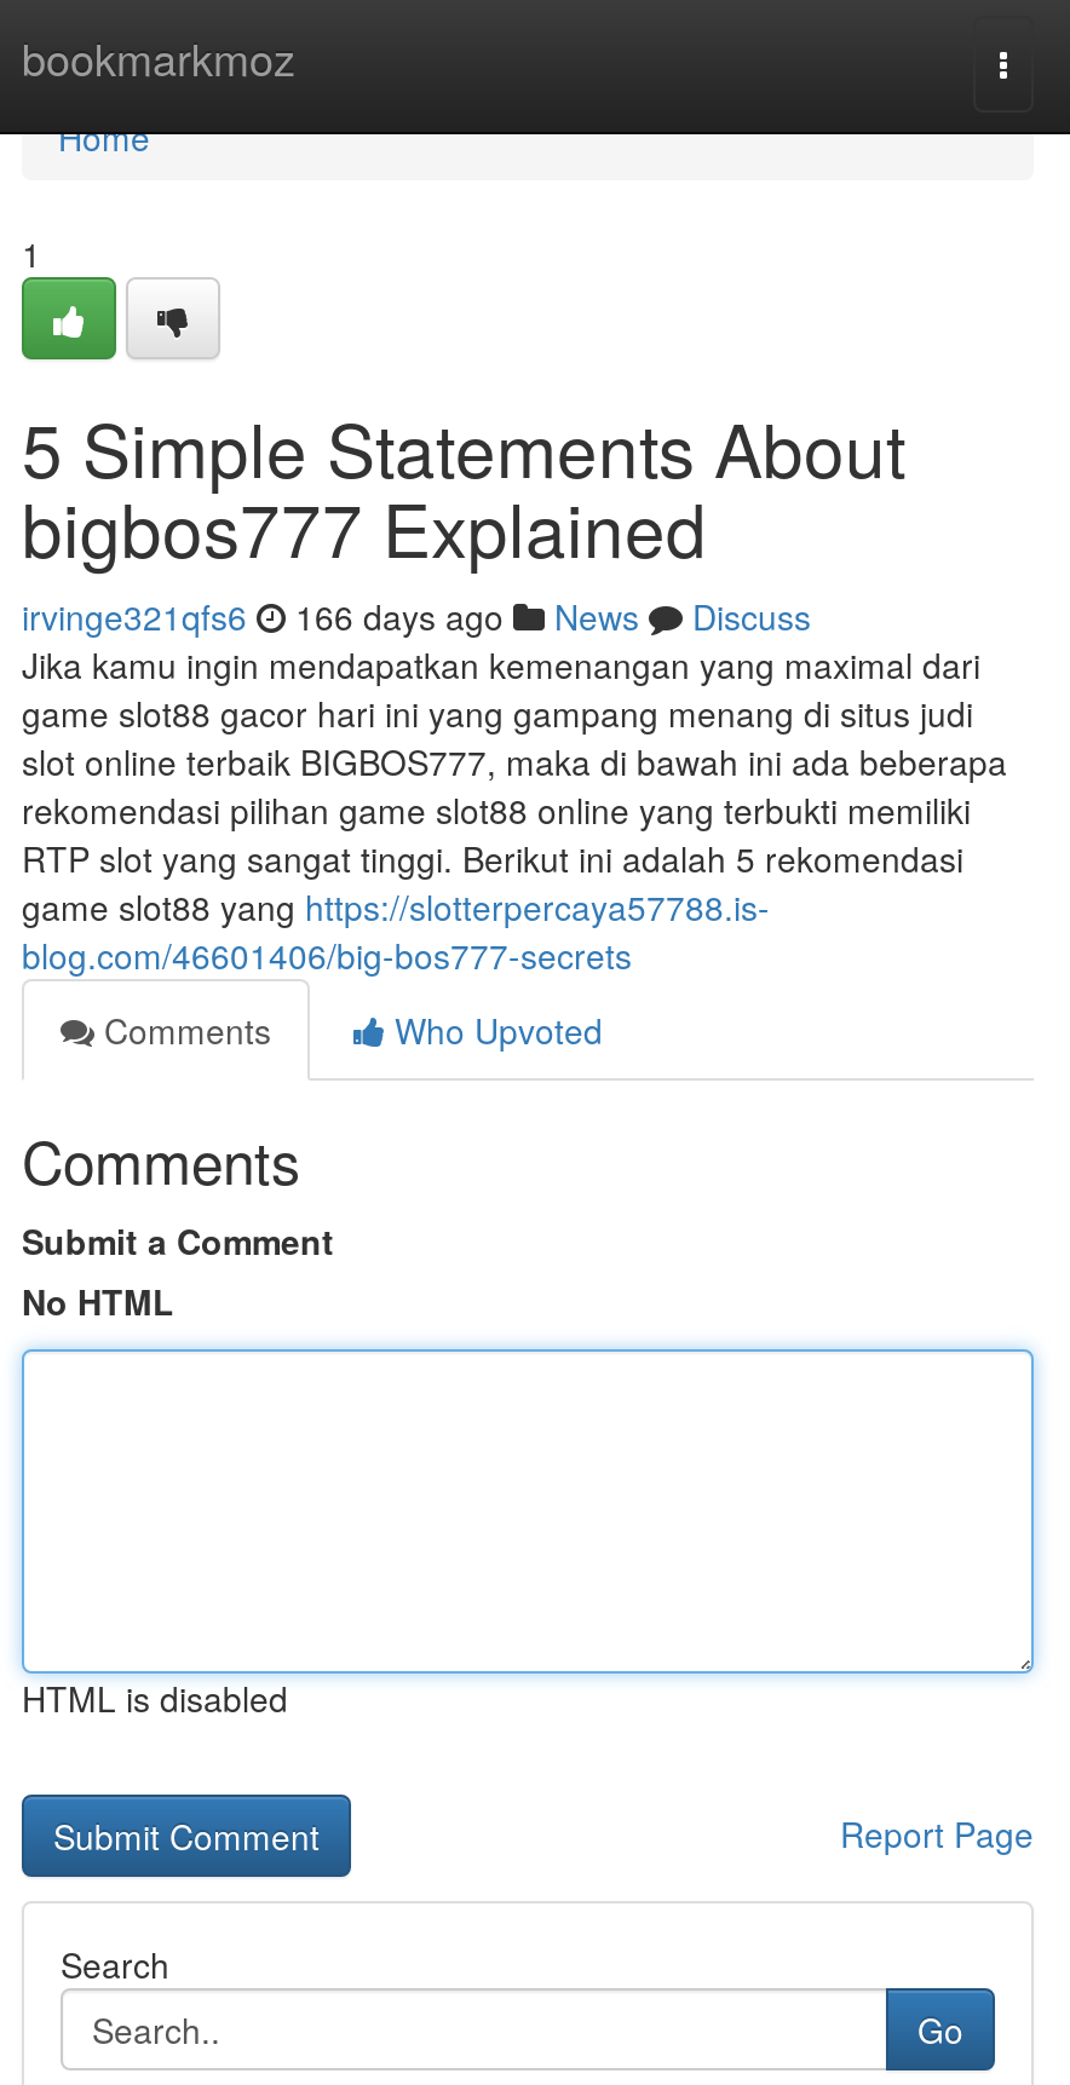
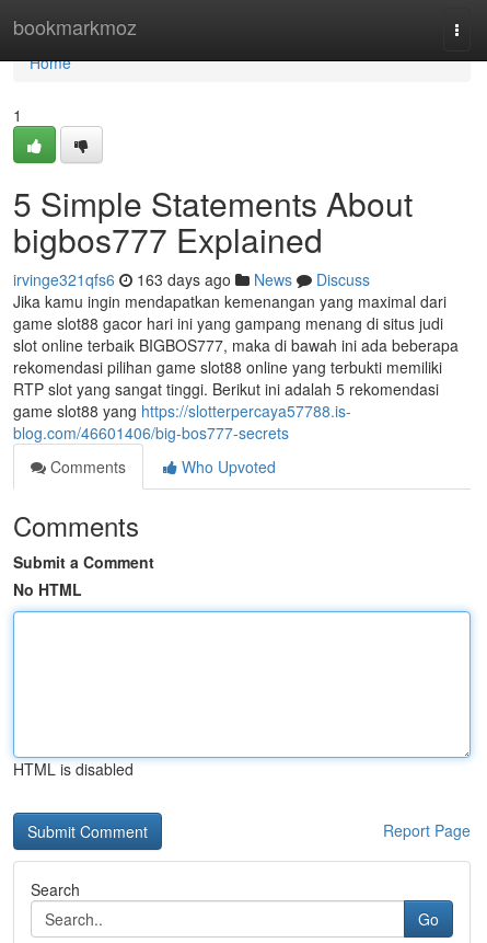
[22,592,811,640] irvinge321qfs6 166 days ago News Discuss -> [13,268,370,290] irvinge321qfs6 163 days ago News Discuss

